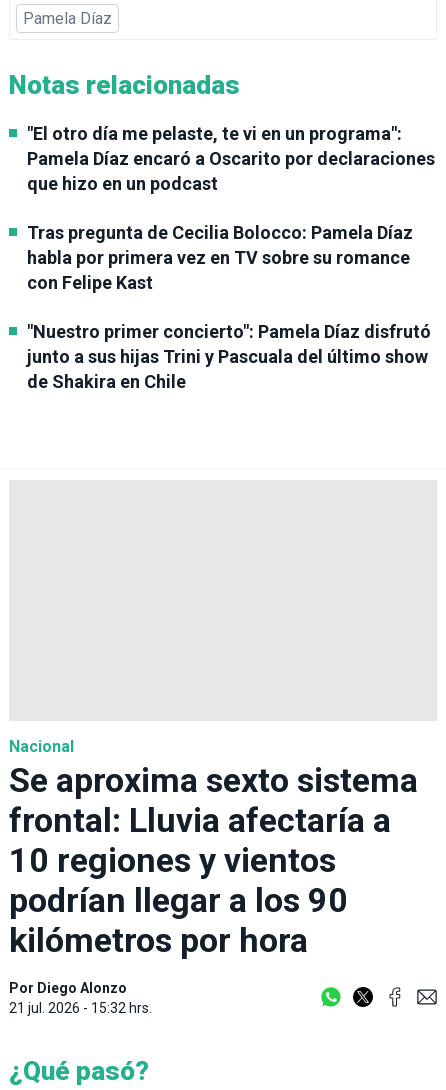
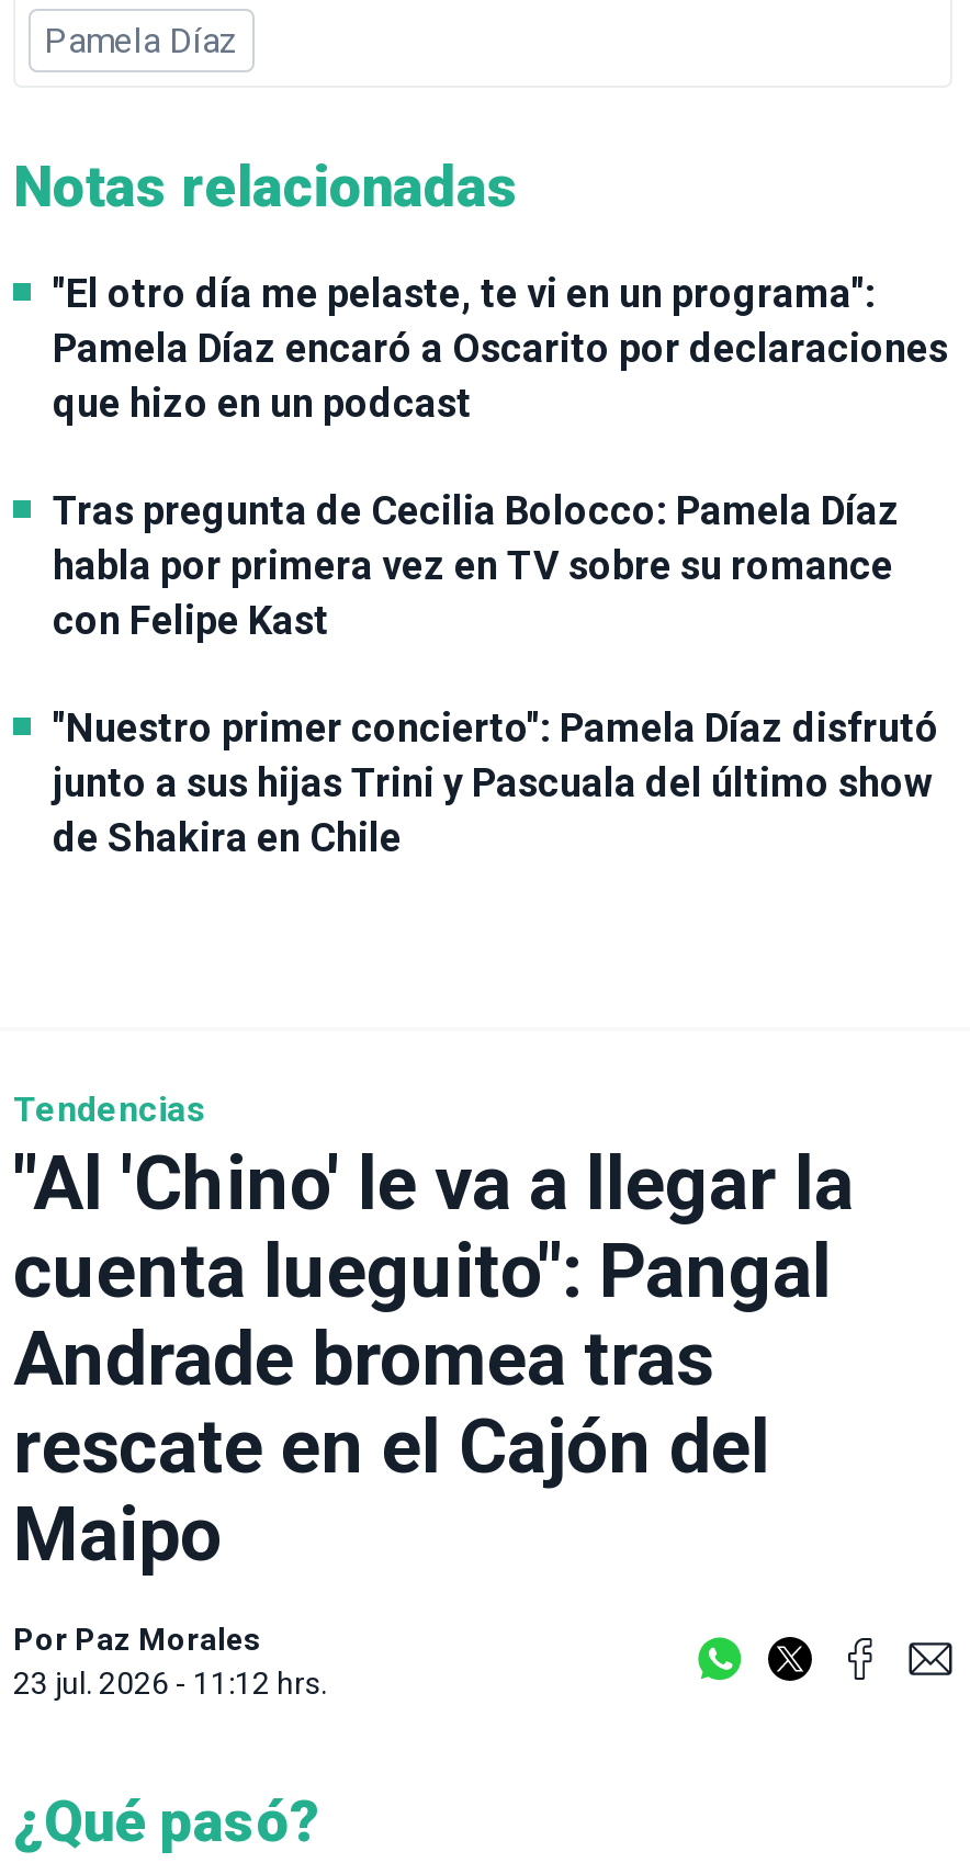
[9,737,418,960] Nacional | Se aproxima sexto sistema | frontal: Lluvia afectaría a | 10 regiones y vientos | podrían llegar a los 90 | kilómetros por hora -> [13,1088,854,1578] Tendencias | "Al 'Chino' le va a llegar la | cuenta lueguito": Pangal | Andrade bromea tras | rescate en el Cajón del | Maipo
[9,980,152,1016] Por Diego Alonzo | 21 jul. 2026 - 15:32 hrs. -> [13,1622,327,1701] Por Paz Morales | 23 jul. 2026 - 11:12 hrs.

